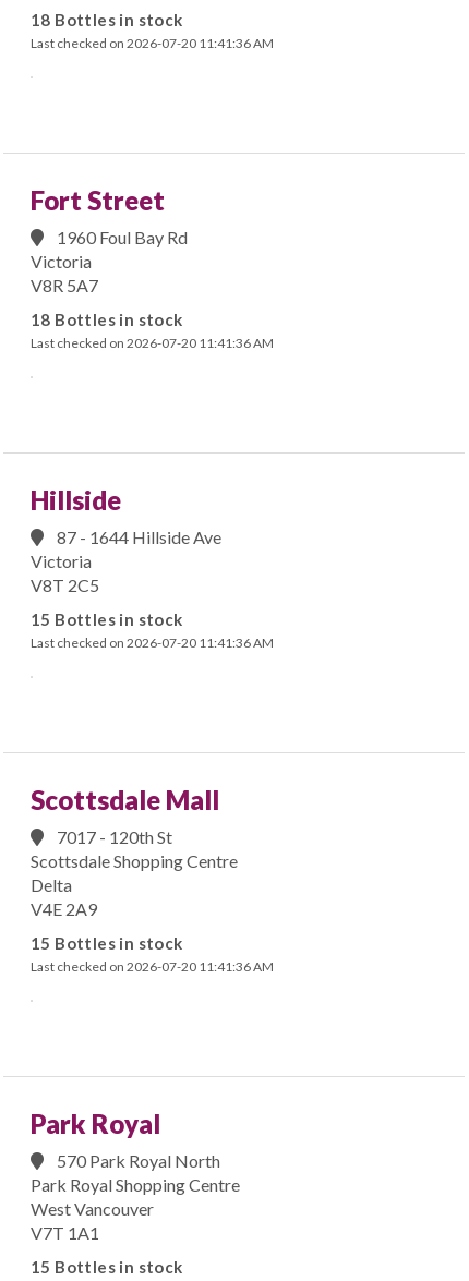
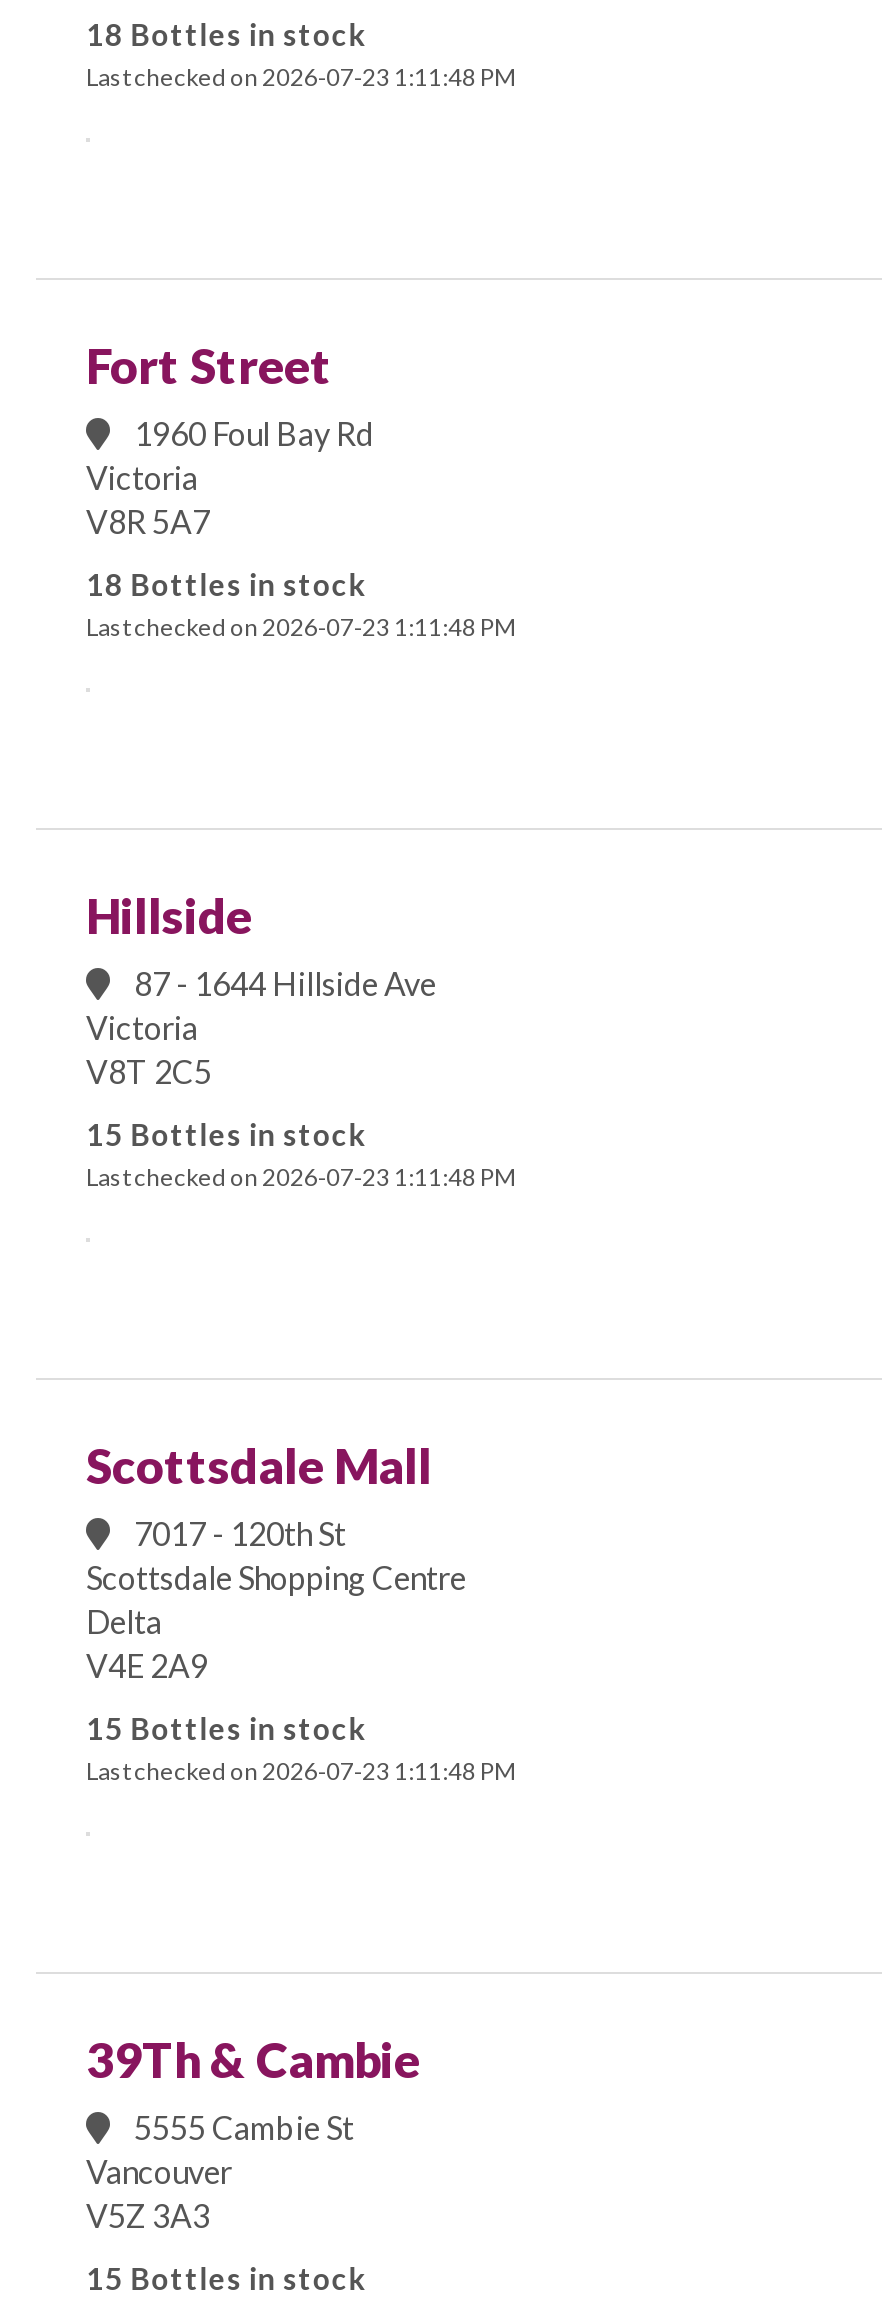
[31,35,274,52] Last checked on 2026-07-20 11:41:36 AM -> [86,63,516,93] Last checked on 2026-07-23 1:11:48 PM
[31,335,274,351] Last checked on 2026-07-20 11:41:36 AM -> [86,613,516,643] Last checked on 2026-07-23 1:11:48 PM
[31,635,274,651] Last checked on 2026-07-20 11:41:36 AM -> [86,1163,516,1193] Last checked on 2026-07-23 1:11:48 PM
[31,959,274,975] Last checked on 2026-07-20 11:41:36 AM -> [86,1757,516,1787] Last checked on 2026-07-23 1:11:48 PM
[31,1108,240,1243] Park Royal | 570 Park Royal North | Park Royal Shopping Centre | West Vancouver | V7T 1A1 -> [86,2031,420,2235] 39Th & Cambie | 5555 Cambie St | Vancouver | V5Z 3A3

